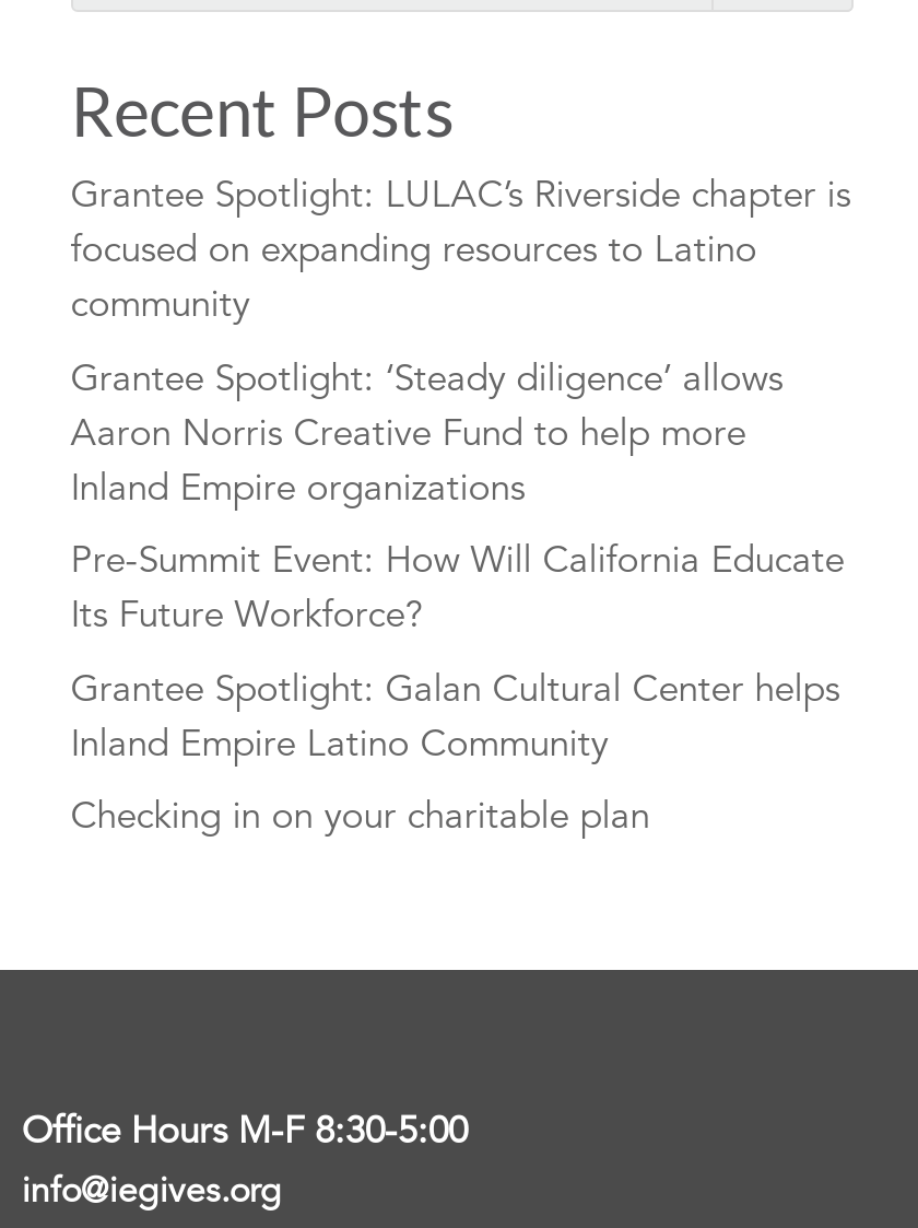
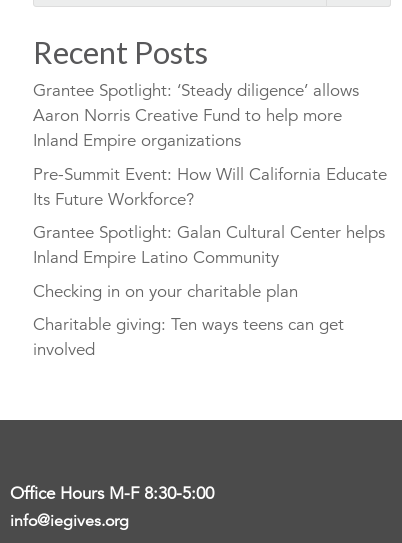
[71,172,851,327] Grantee Spotlight: LULAC’s Riverside chapter is | focused on expanding resources to Latino | community -> none
moved [71,354,844,839] -> [33,80,387,301]: Grantee Spotlight: ‘Steady diligence’ allows | Aaron Norris Creative Fund to help more | Inland Empire organizations | Pre-Summit Event: How Will California Educate | Its Future Workforce? | Grantee Spotlight: Galan Cultural Center helps | Inland Empire Latino Community | Checking in on your charitable plan
none -> [33,314,344,360] Charitable giving: Ten ways teens can get | involved

